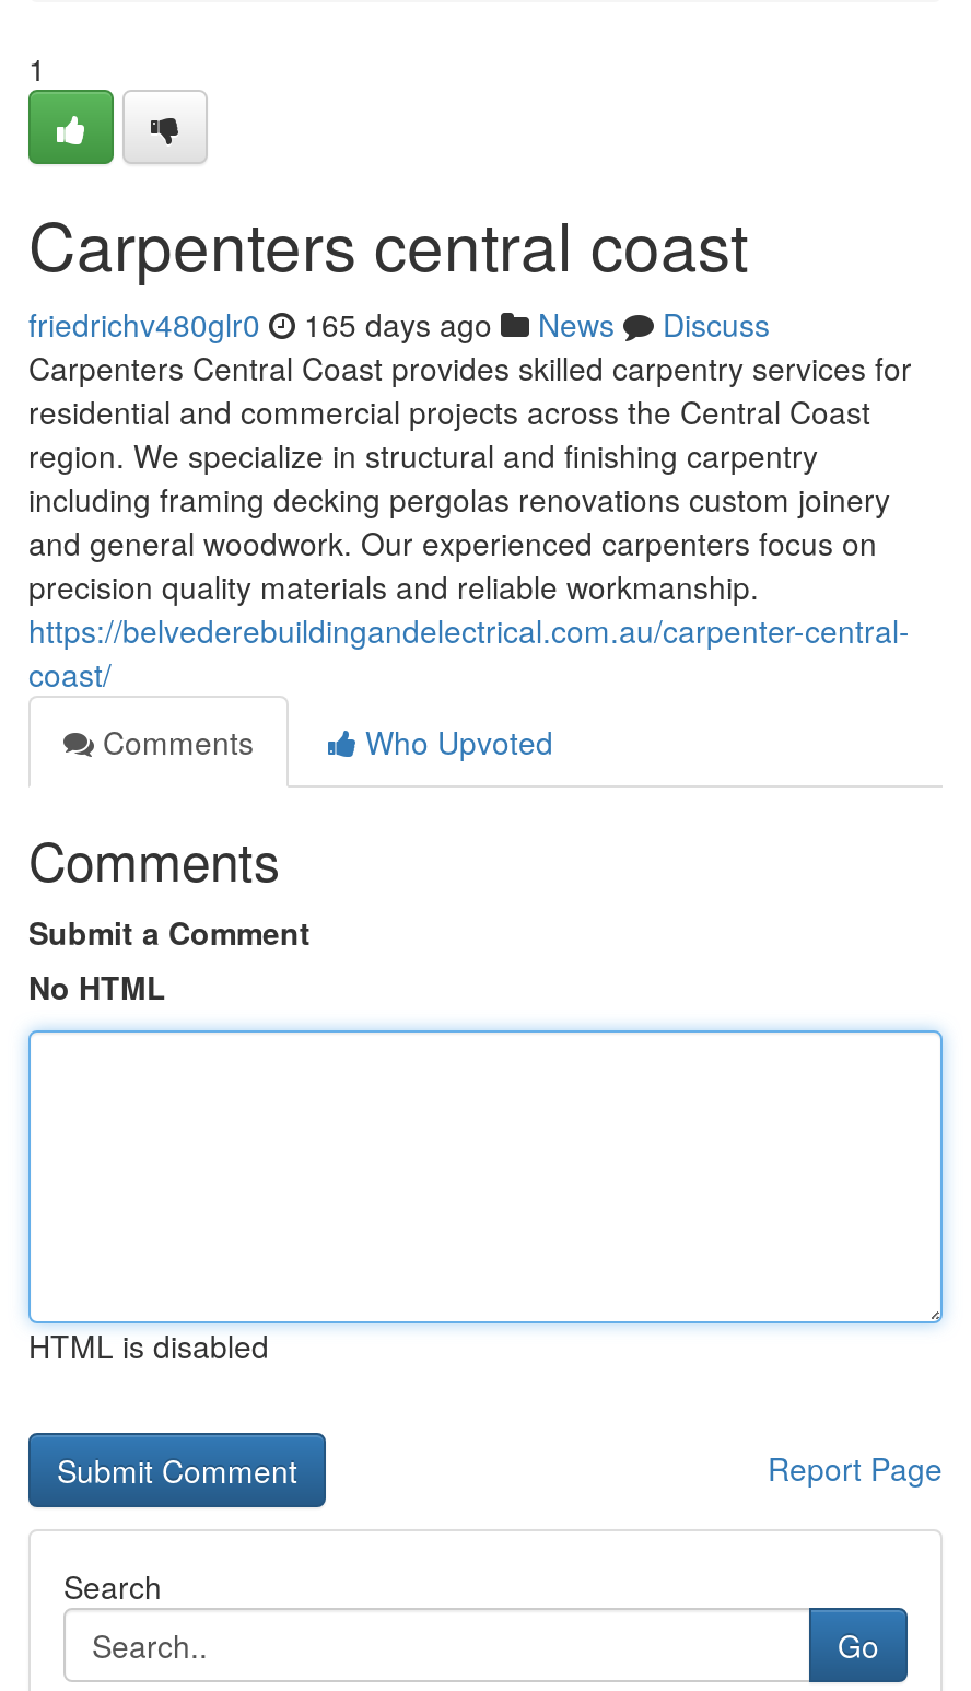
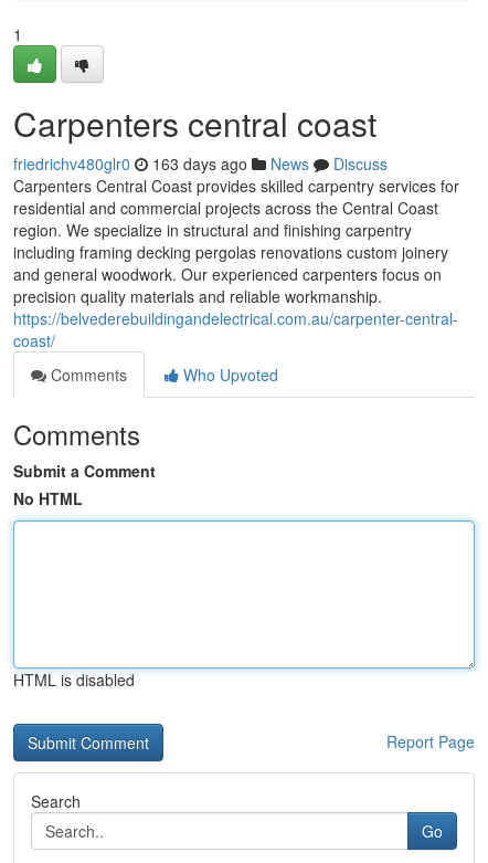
[28,302,770,346] friedrichv480glr0 165 days ago News Discuss -> [13,152,388,175] friedrichv480glr0 163 days ago News Discuss

